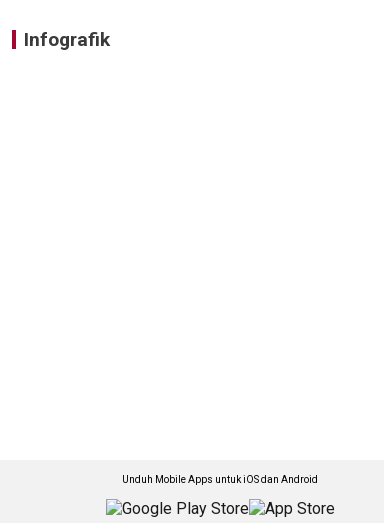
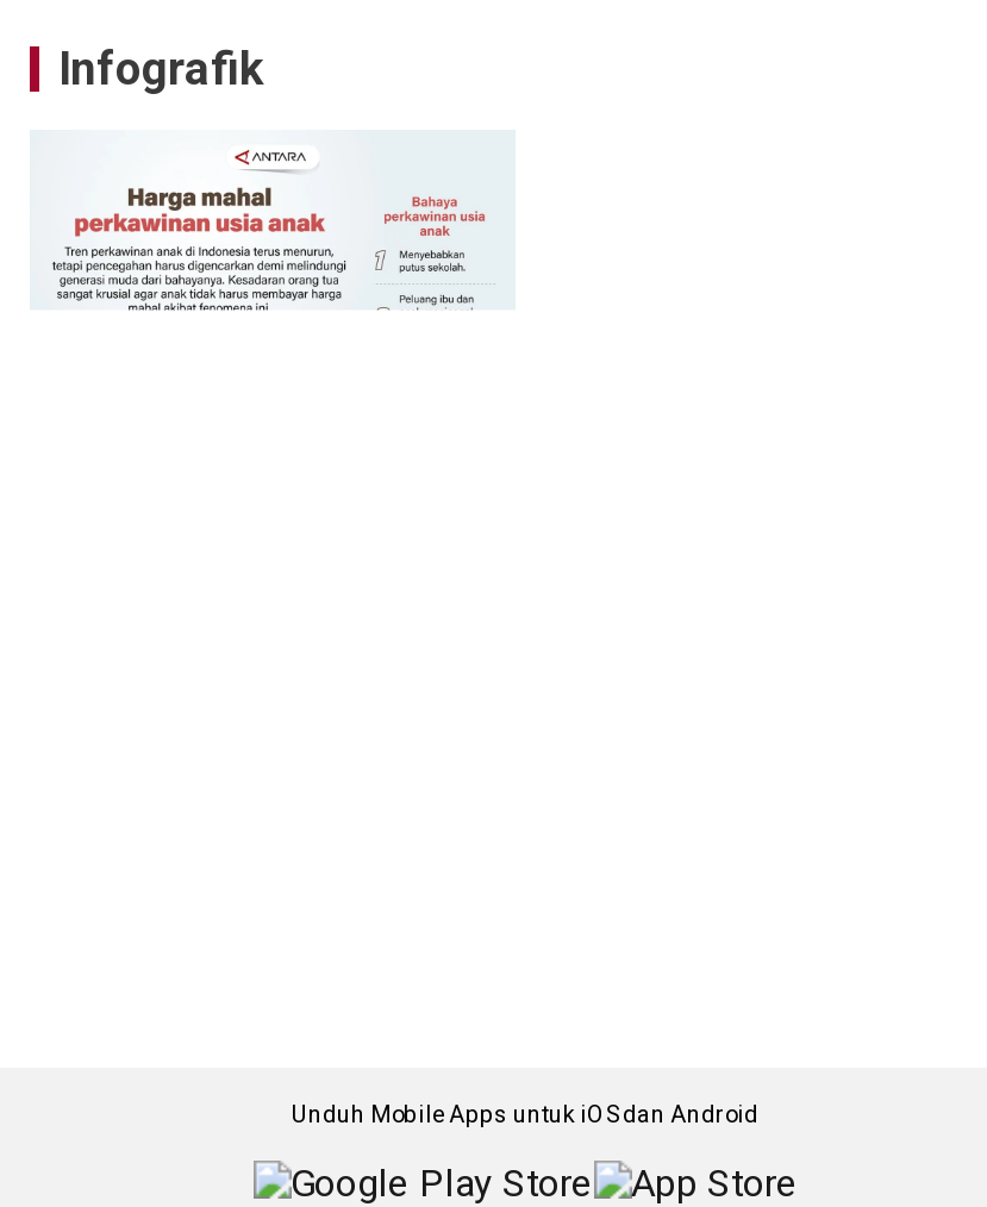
none -> [30,130,516,313] [image]

